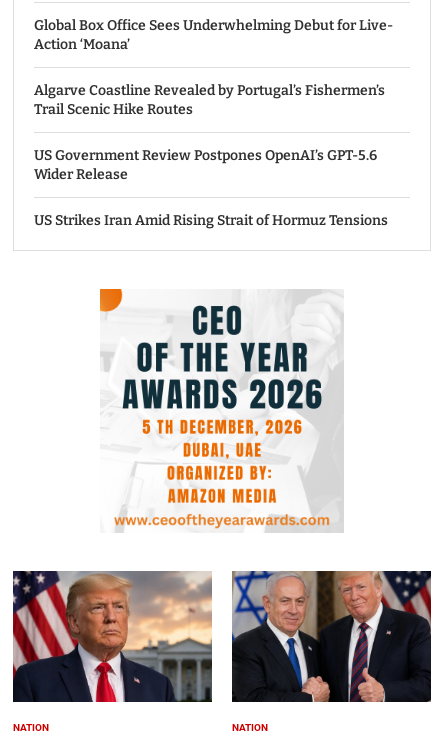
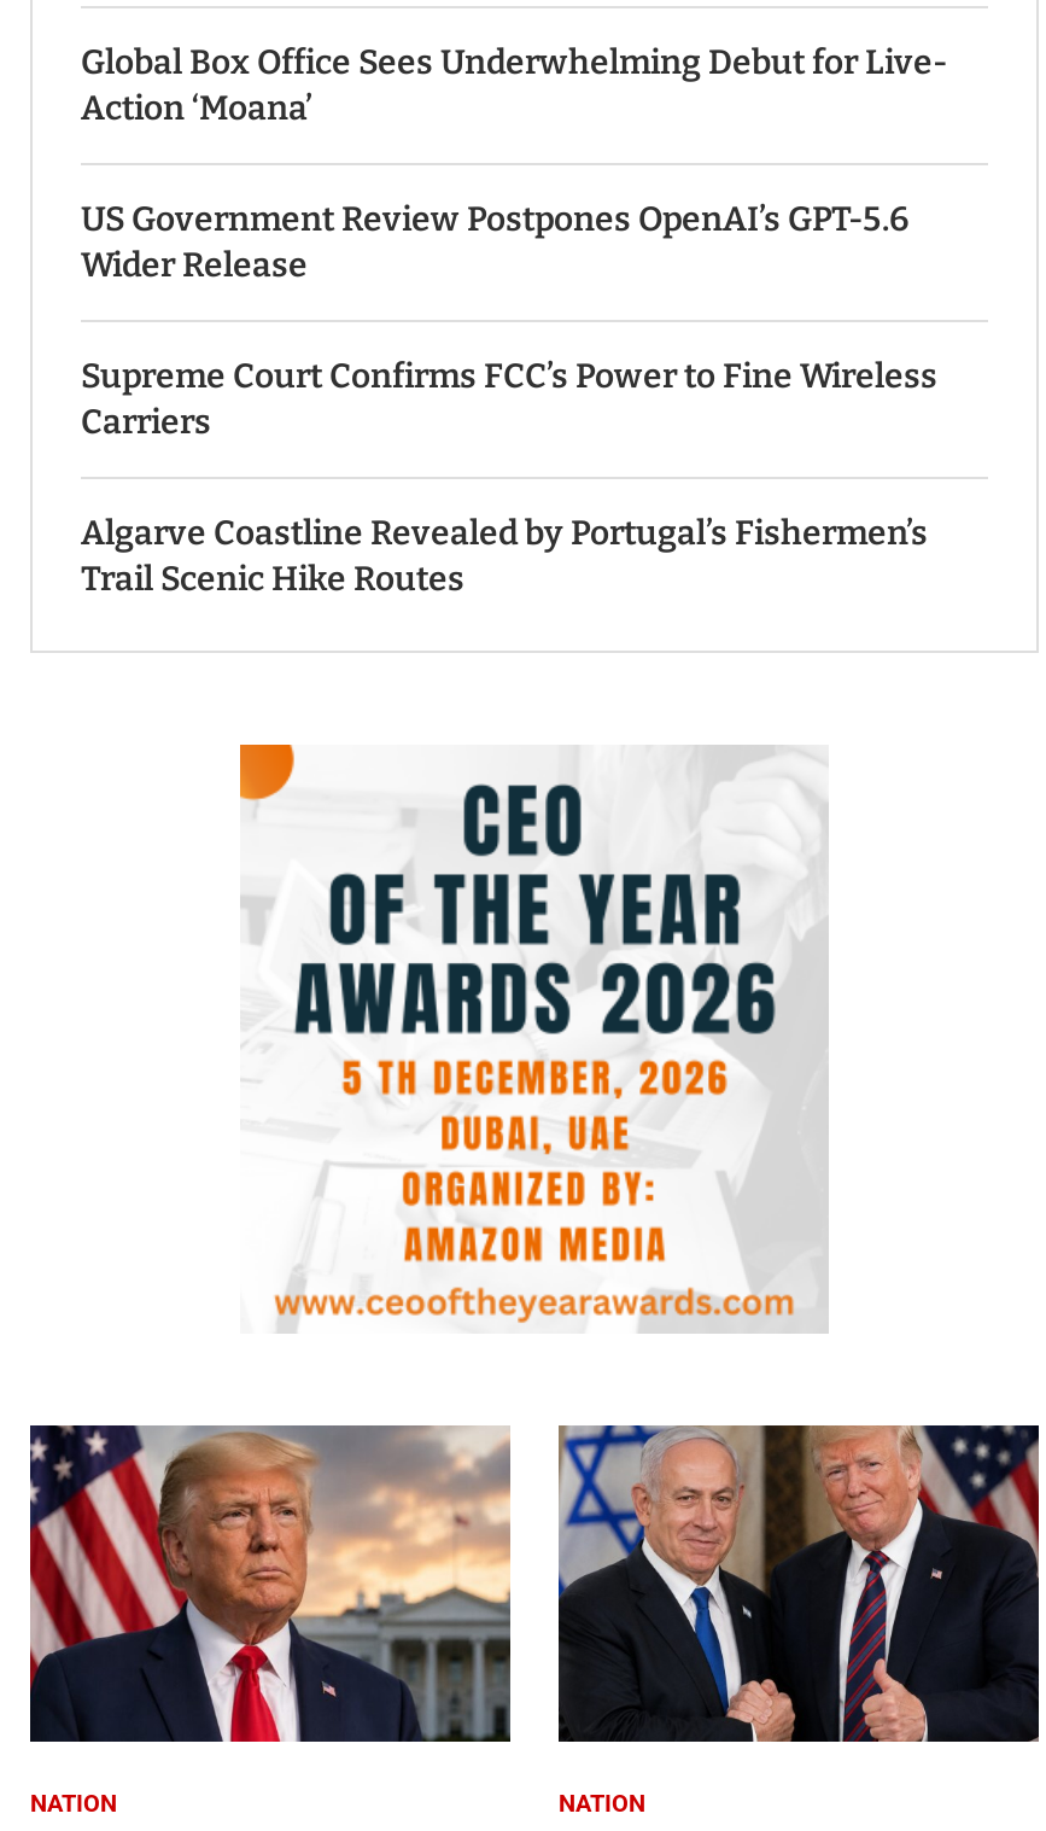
none -> [81,356,937,443] Supreme Court Confirms FCC’s Power to Fine Wireless | Carriers
moved [34,82,385,118] -> [81,513,928,600]: Algarve Coastline Revealed by Portugal’s Fishermen’s | Trail Scenic Hike Routes
moved [34,147,377,183] -> [81,199,908,286]: US Government Review Postpones OpenAI’s GPT-5.6 | Wider Release
[34,212,388,229] US Strikes Iran Amid Rising Strait of Hormuz Tensions -> none

